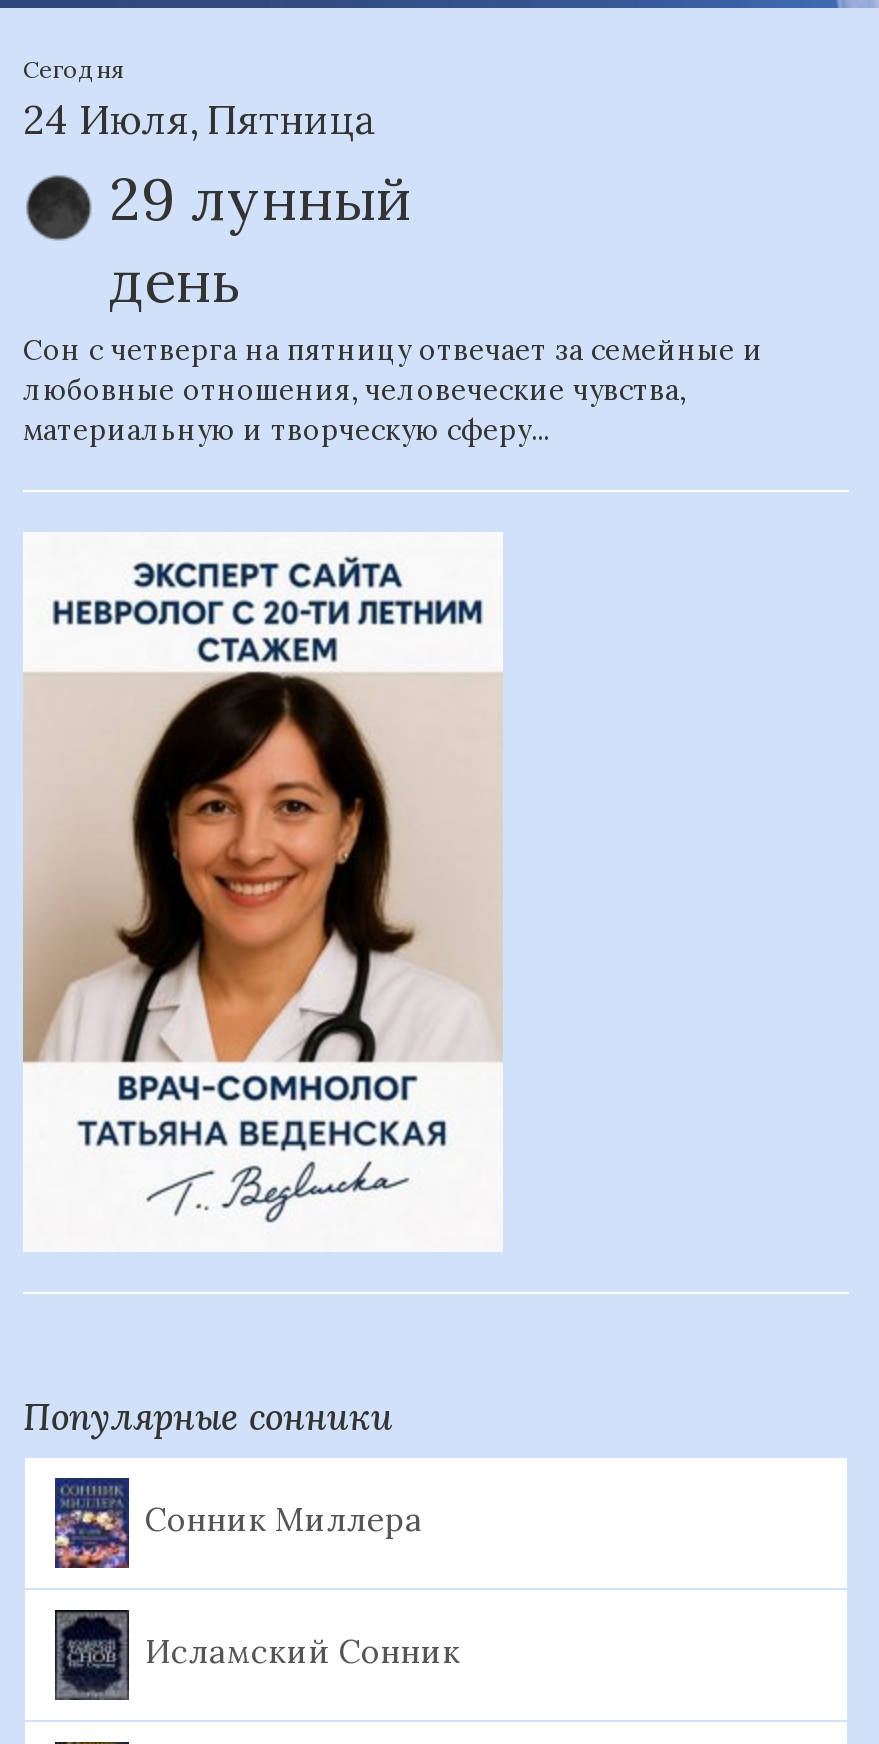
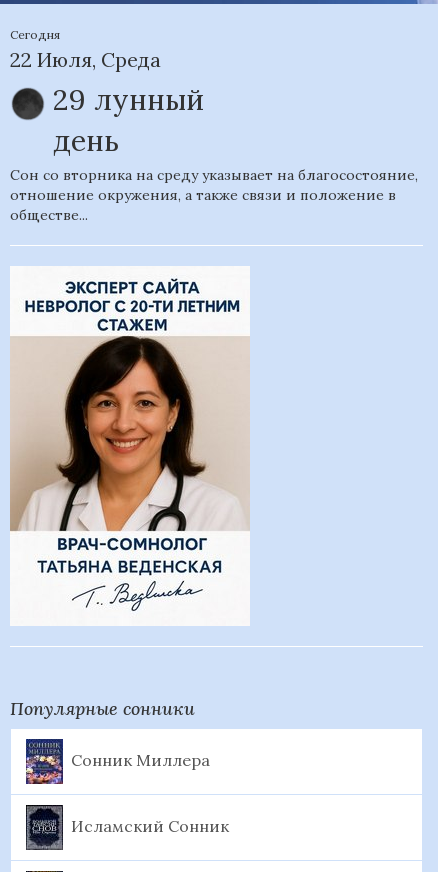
[23,94,377,144] 24 Июля, Пятница -> [10,47,161,72] 22 Июля, Среда
[23,332,763,448] Сон с четверга на пятницу отвечает за семейные и | любовные отношения, человеческие чувства, | материальную и творческую сферу... -> [10,166,418,224] Сон со вторника на среду указывает на благосостояние, | отношение окружения, а также связи и положение в | обществе...

